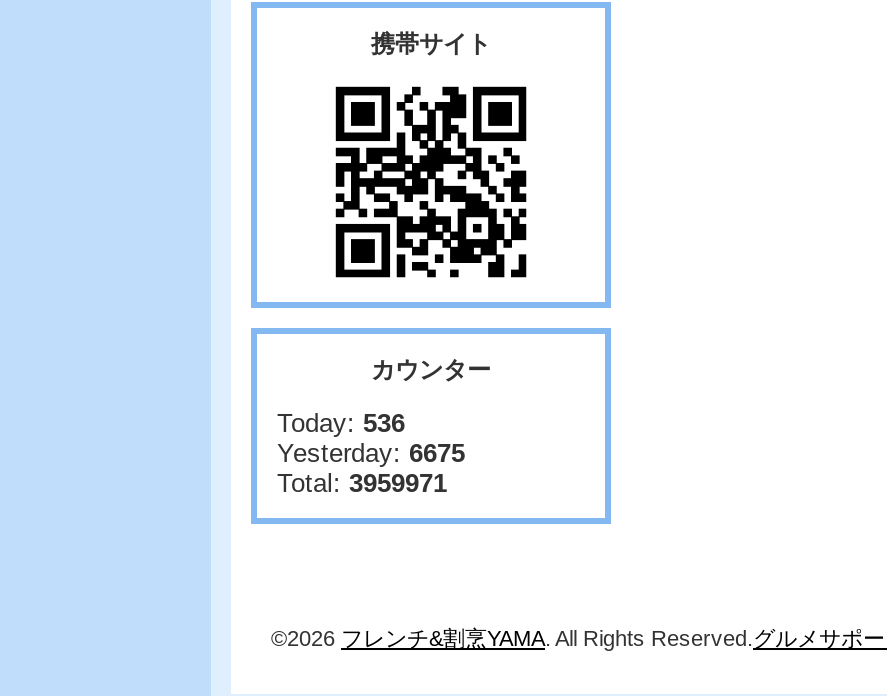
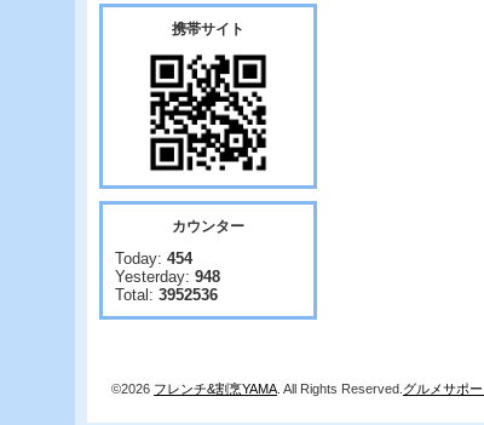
[277,408,405,438] Today: 536 -> [115,249,192,268] Today: 454
[277,438,465,468] Yesterday: 6675 -> [115,268,220,286] Yesterday: 948
[277,468,447,498] Total: 3959971 -> [115,286,218,304] Total: 3952536

